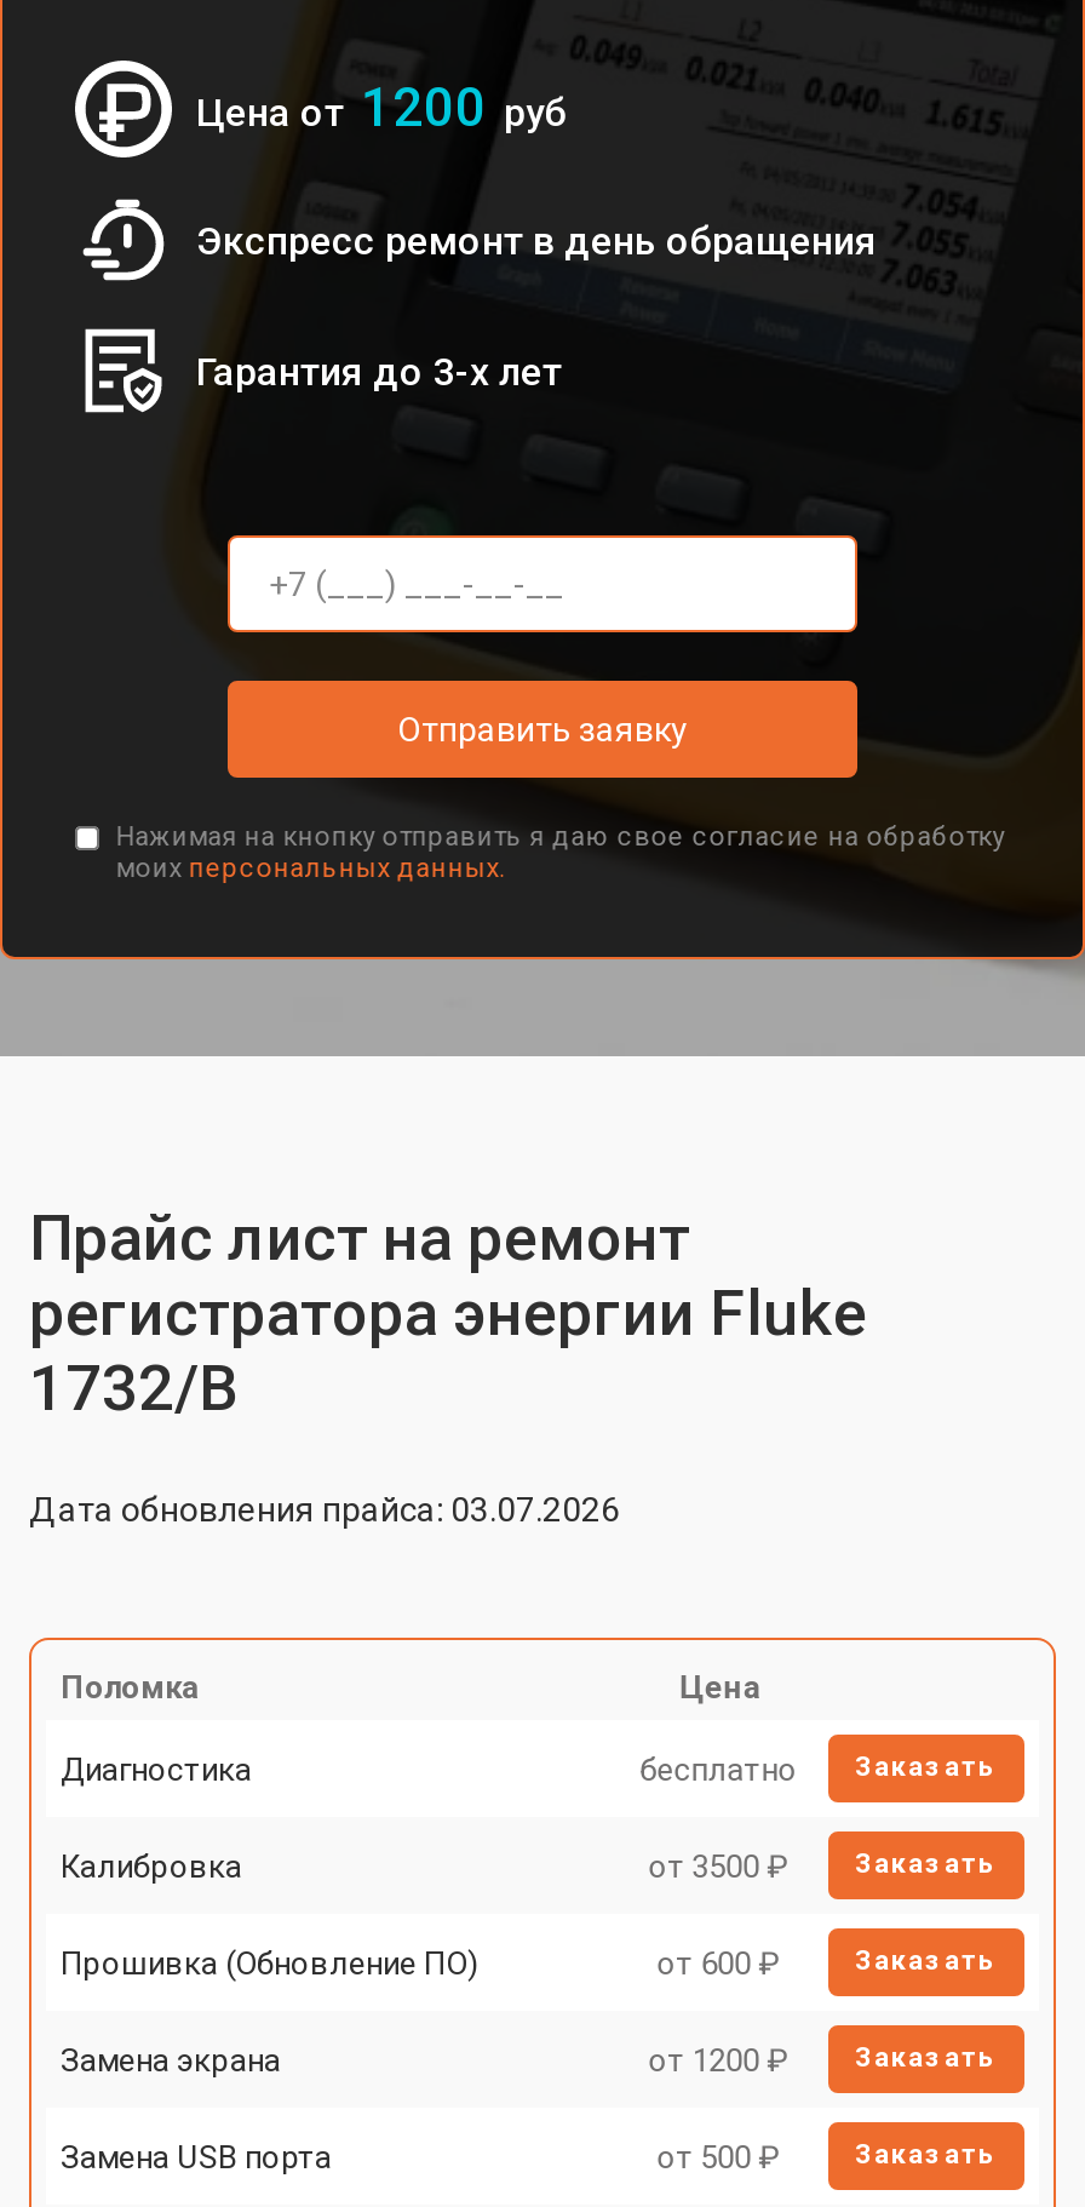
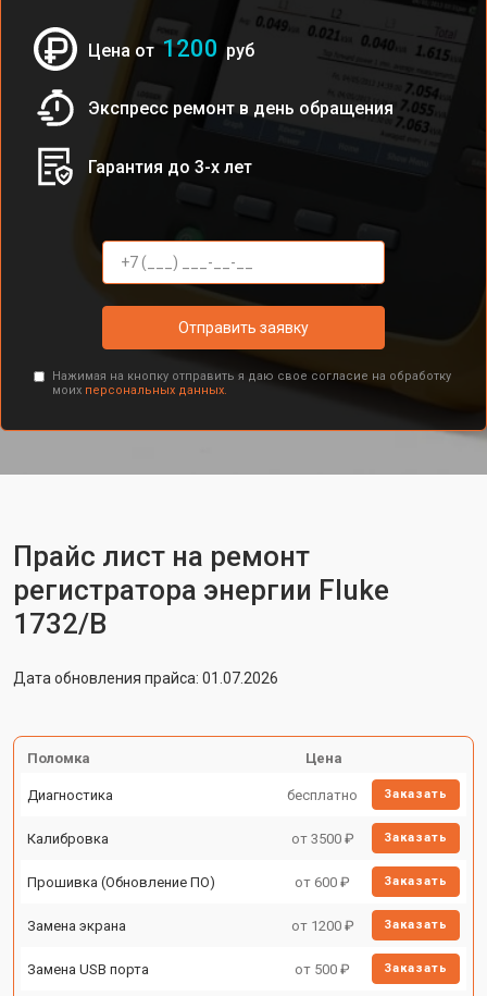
[29,1490,620,1529] Дата обновления прайса: 03.07.2026 -> [13,669,278,687] Дата обновления прайса: 01.07.2026

